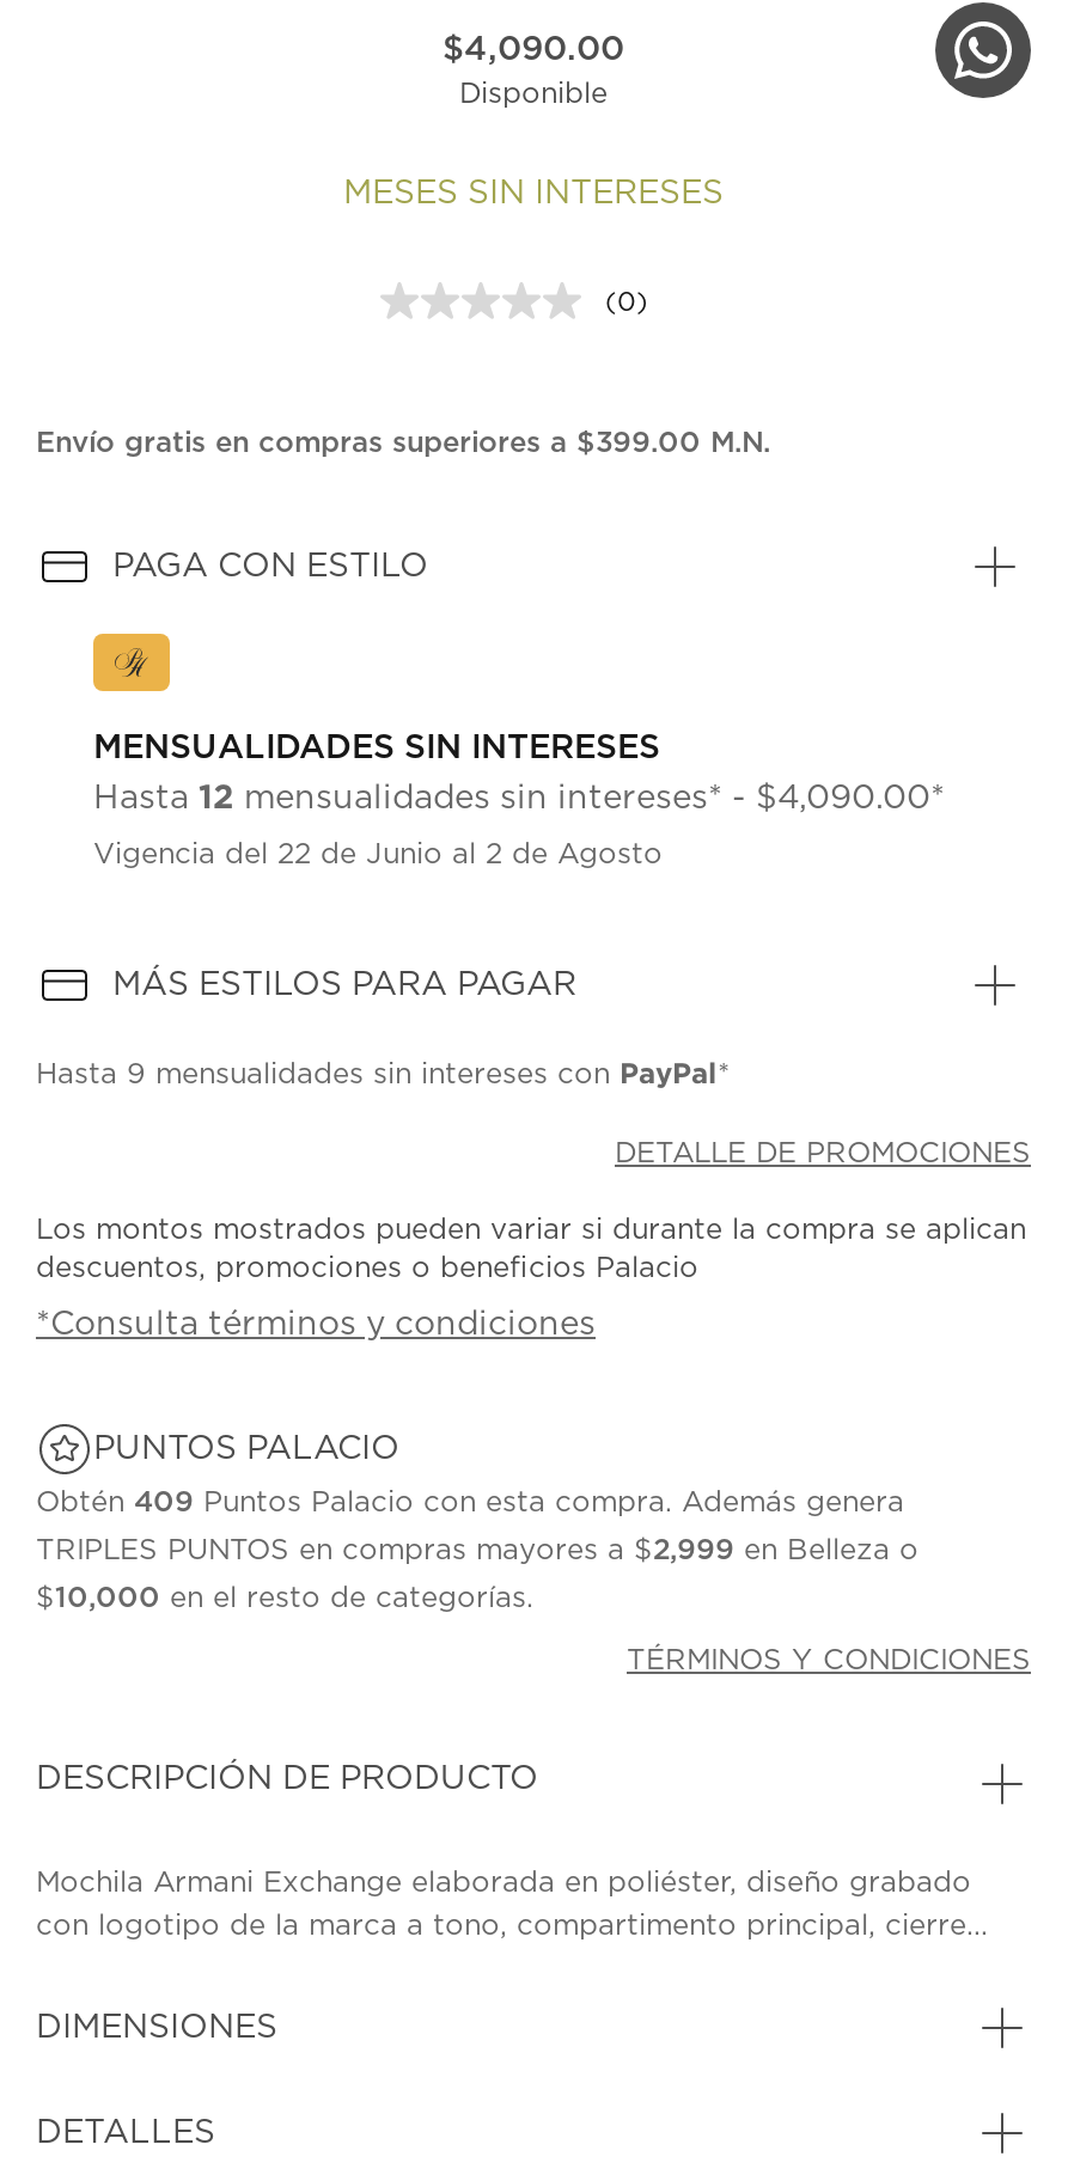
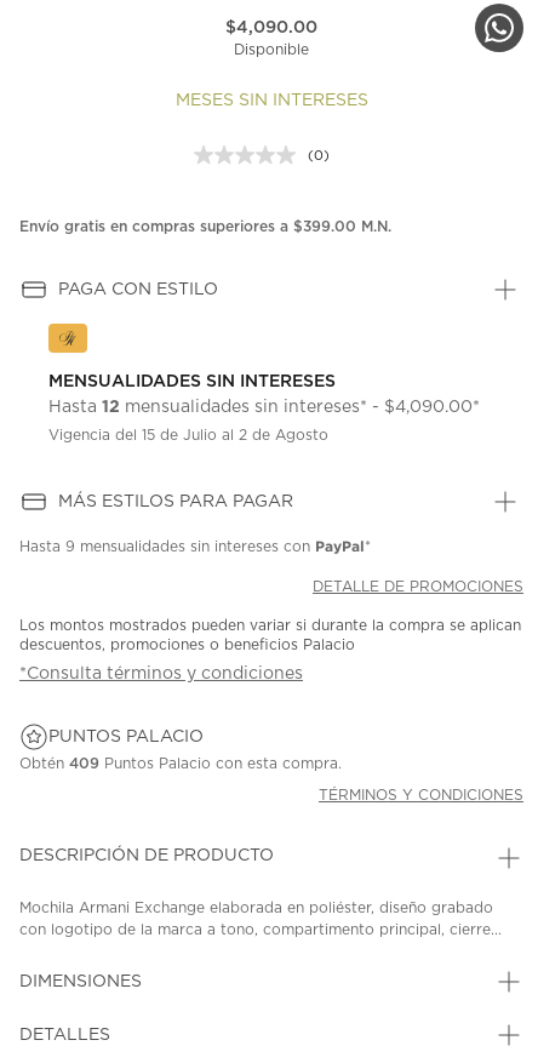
[93,840,663,869] Vigencia del 22 de Junio al 2 de Agosto -> [48,428,328,443] Vigencia del 15 de Julio al 2 de Agosto
[36,1488,919,1613] Obtén 409 Puntos Palacio con esta compra. Además genera | TRIPLES PUNTOS en compras mayores a $2,999 en Belleza o | $10,000 en el resto de categorías. -> [19,757,342,771] Obtén 409 Puntos Palacio con esta compra.

